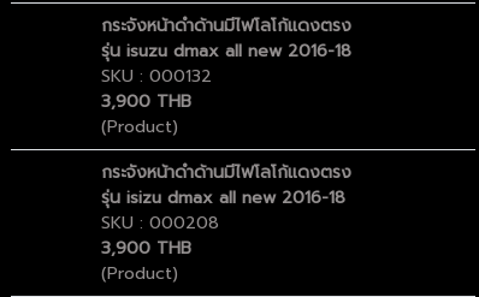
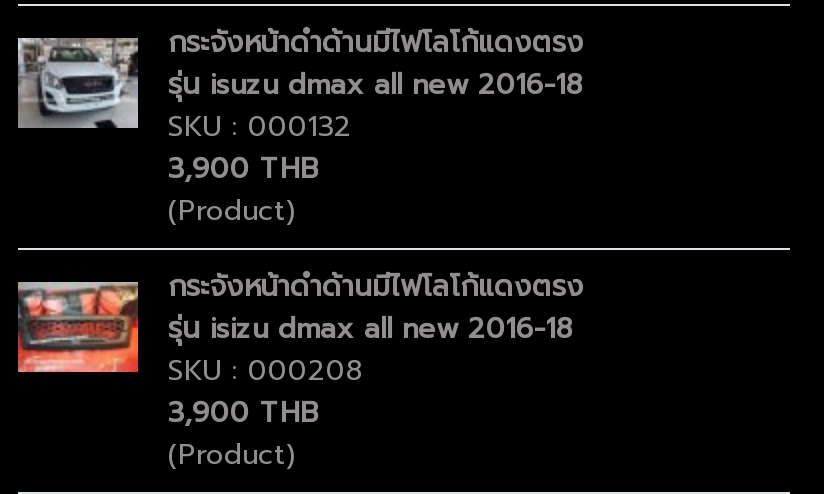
none -> [16,36,140,130] [image]
none -> [16,280,140,374] [image]

